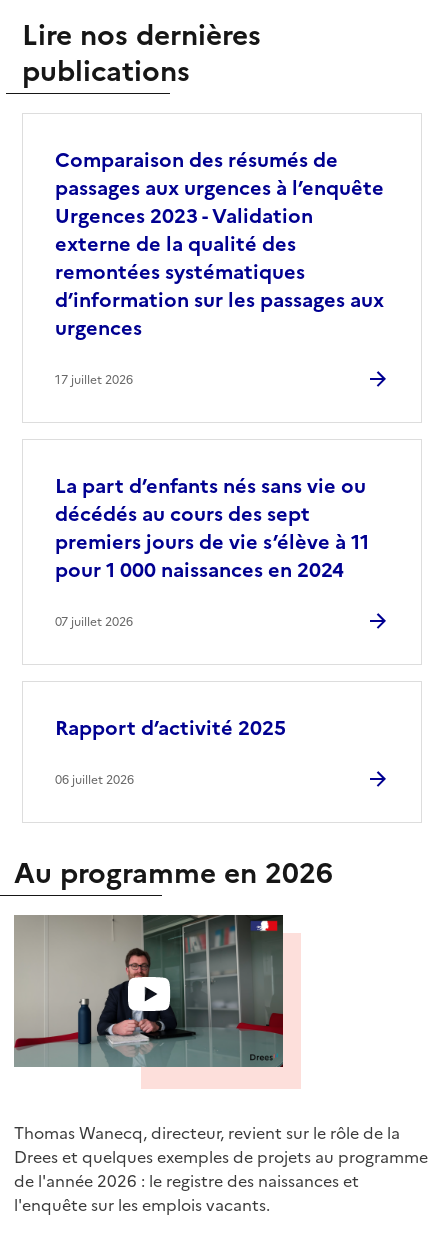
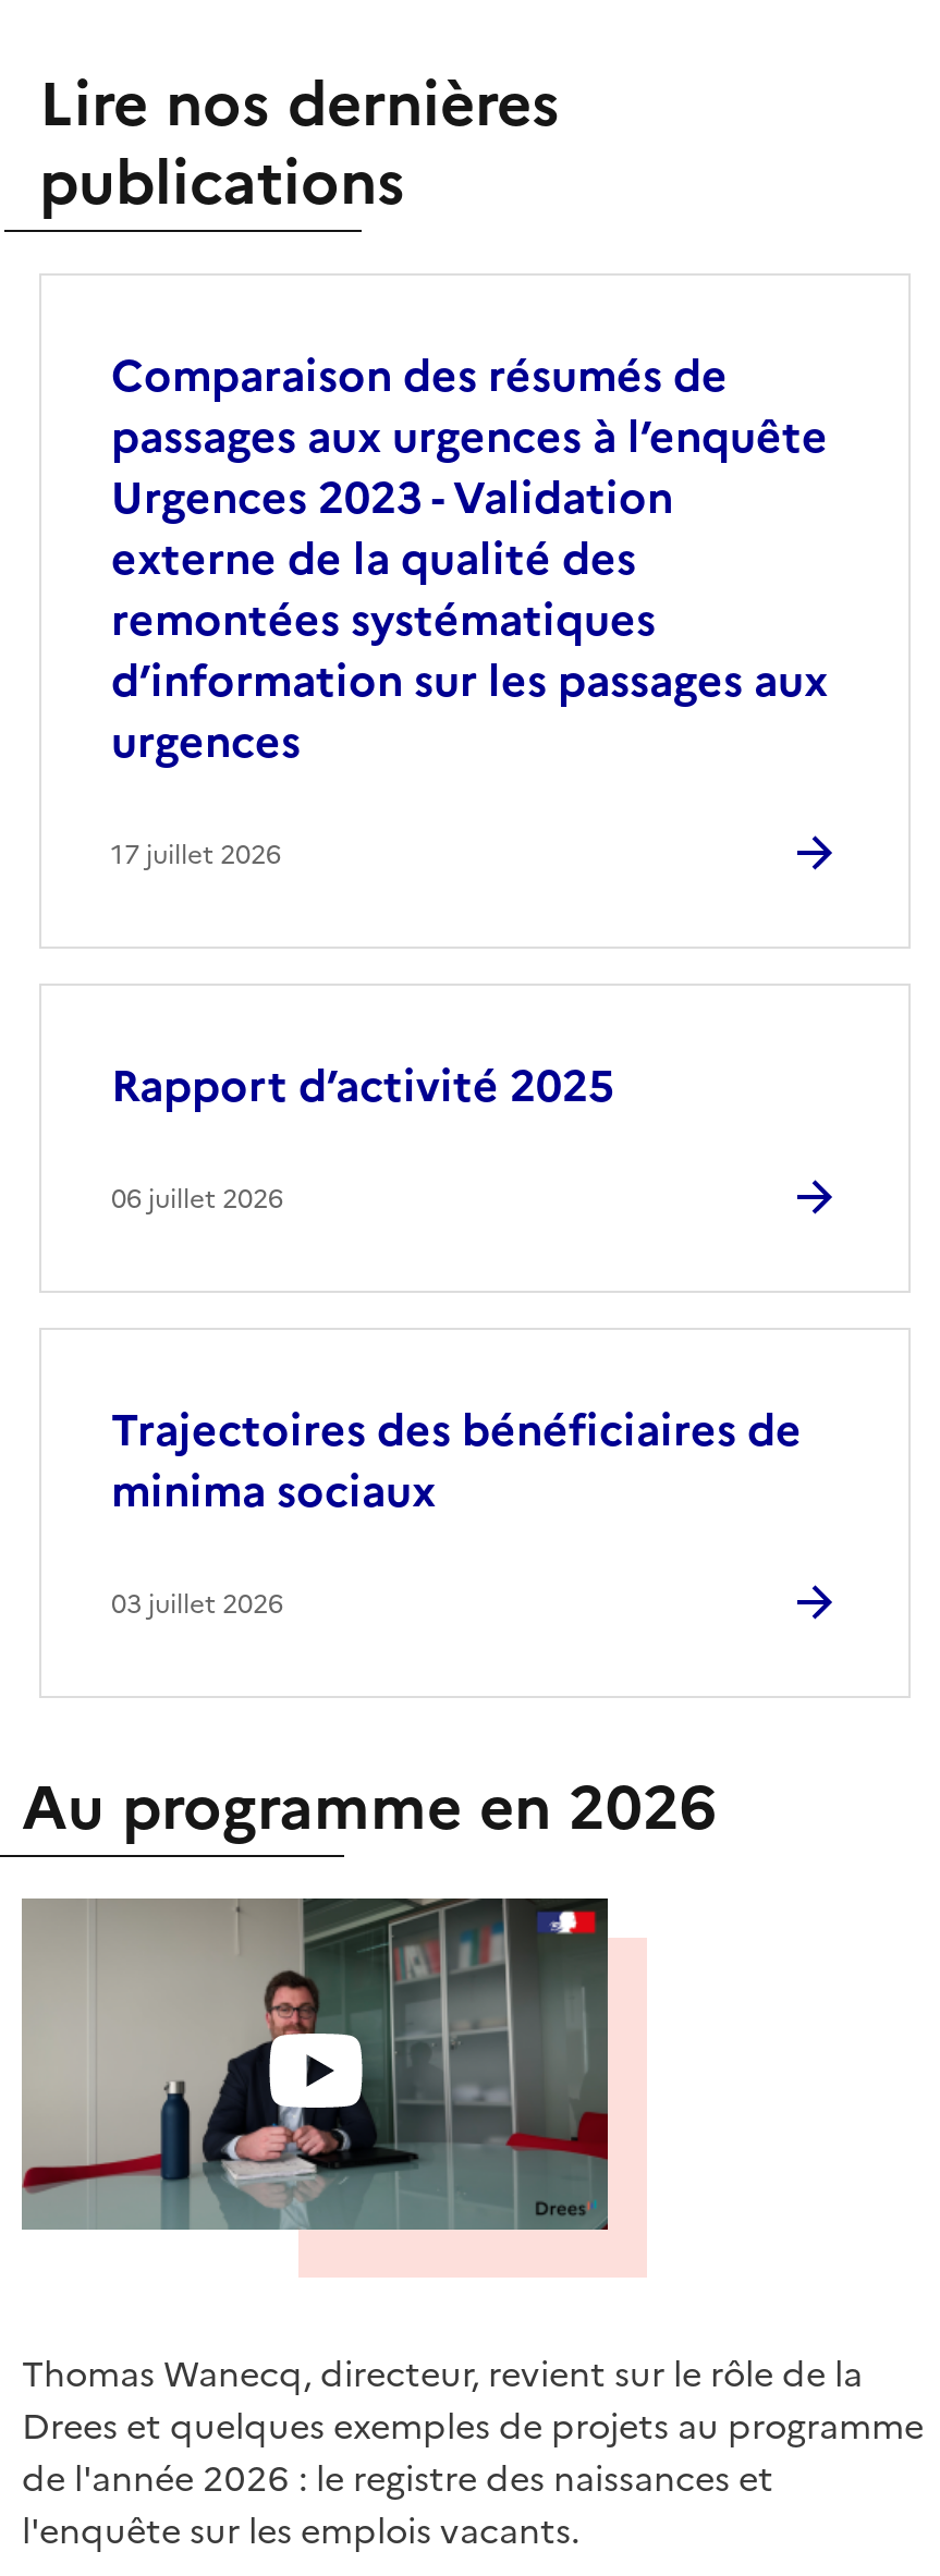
[55,471,369,631] La part d’enfants nés sans vie ou | décédés au cours des sept | premiers jours de vie s’élève à 11 | pour 1 000 naissances en 2024 | 07 juillet 2026 -> none
moved [55,713,286,789] -> [111,1054,614,1219]: Rapport d’activité 2025 | 06 juillet 2026
none -> [111,1398,802,1624] Trajectoires des bénéficiaires de | minima sociaux | 03 juillet 2026

